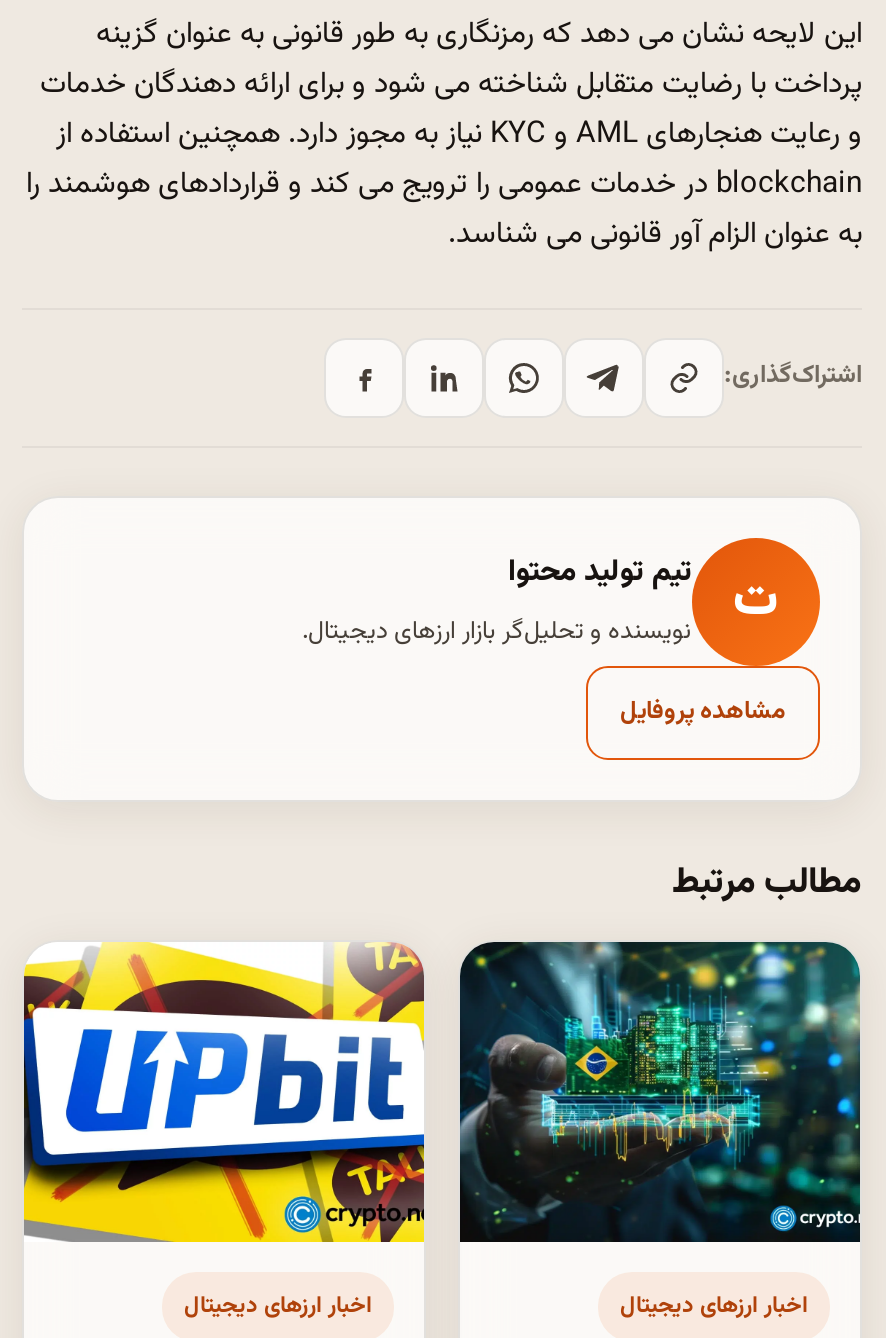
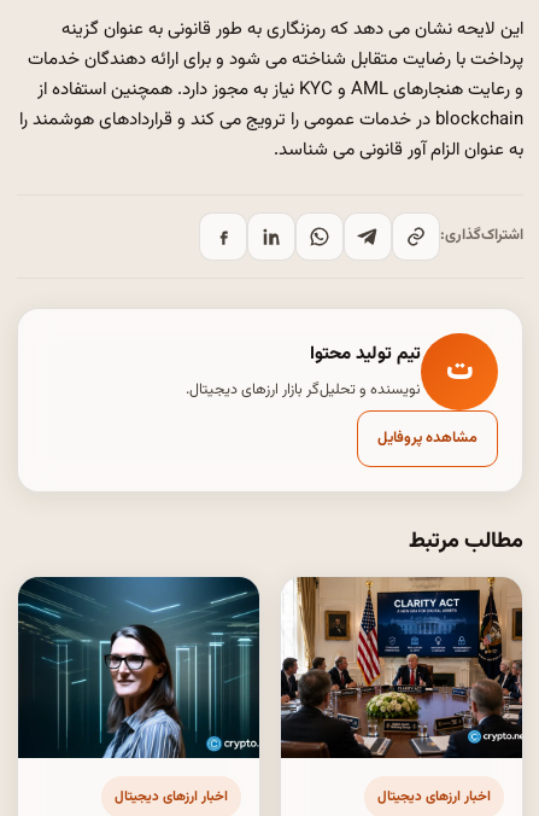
[22,942,426,1244] [image] -> [17,576,260,759] [image]
[458,940,862,1242] [image] -> [281,576,523,758] [image]

